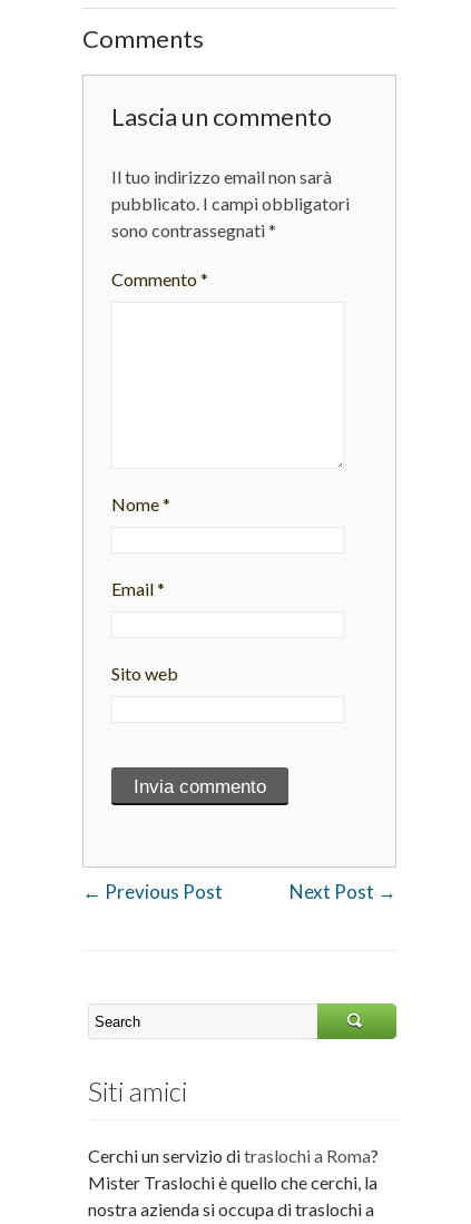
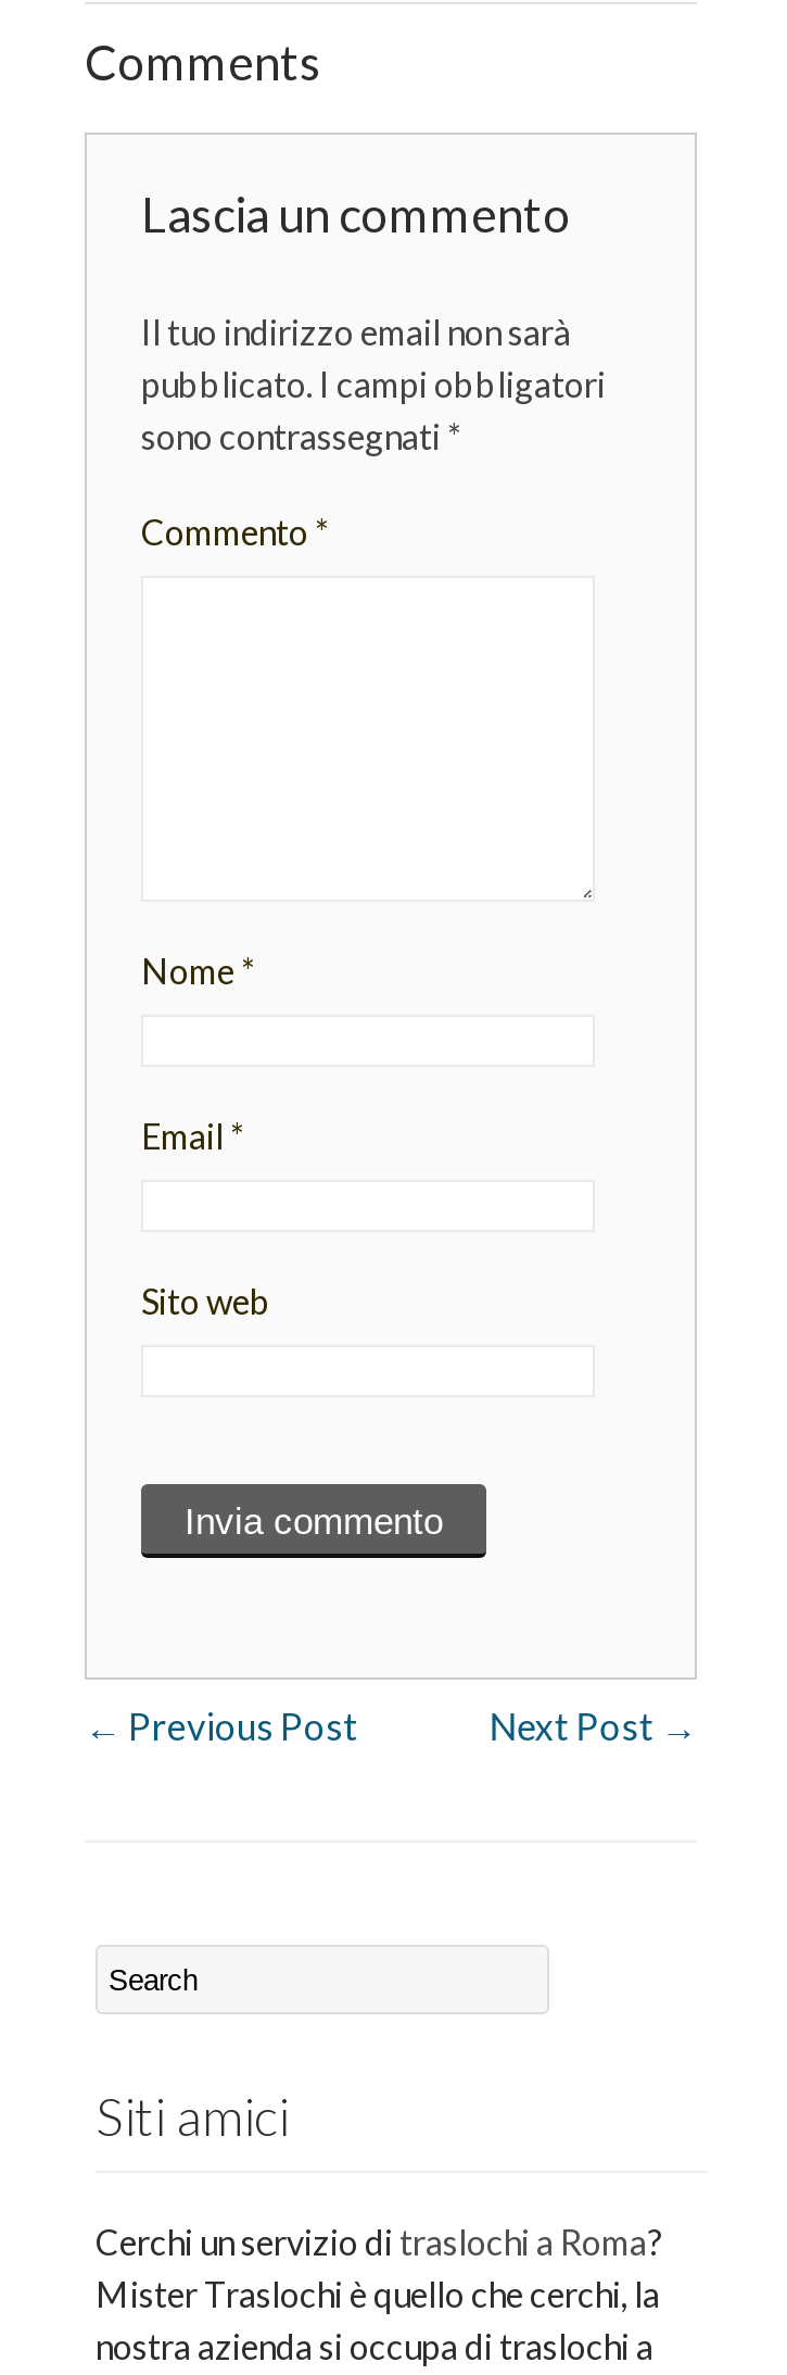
[316,1002,398,1040] [image] -> none

